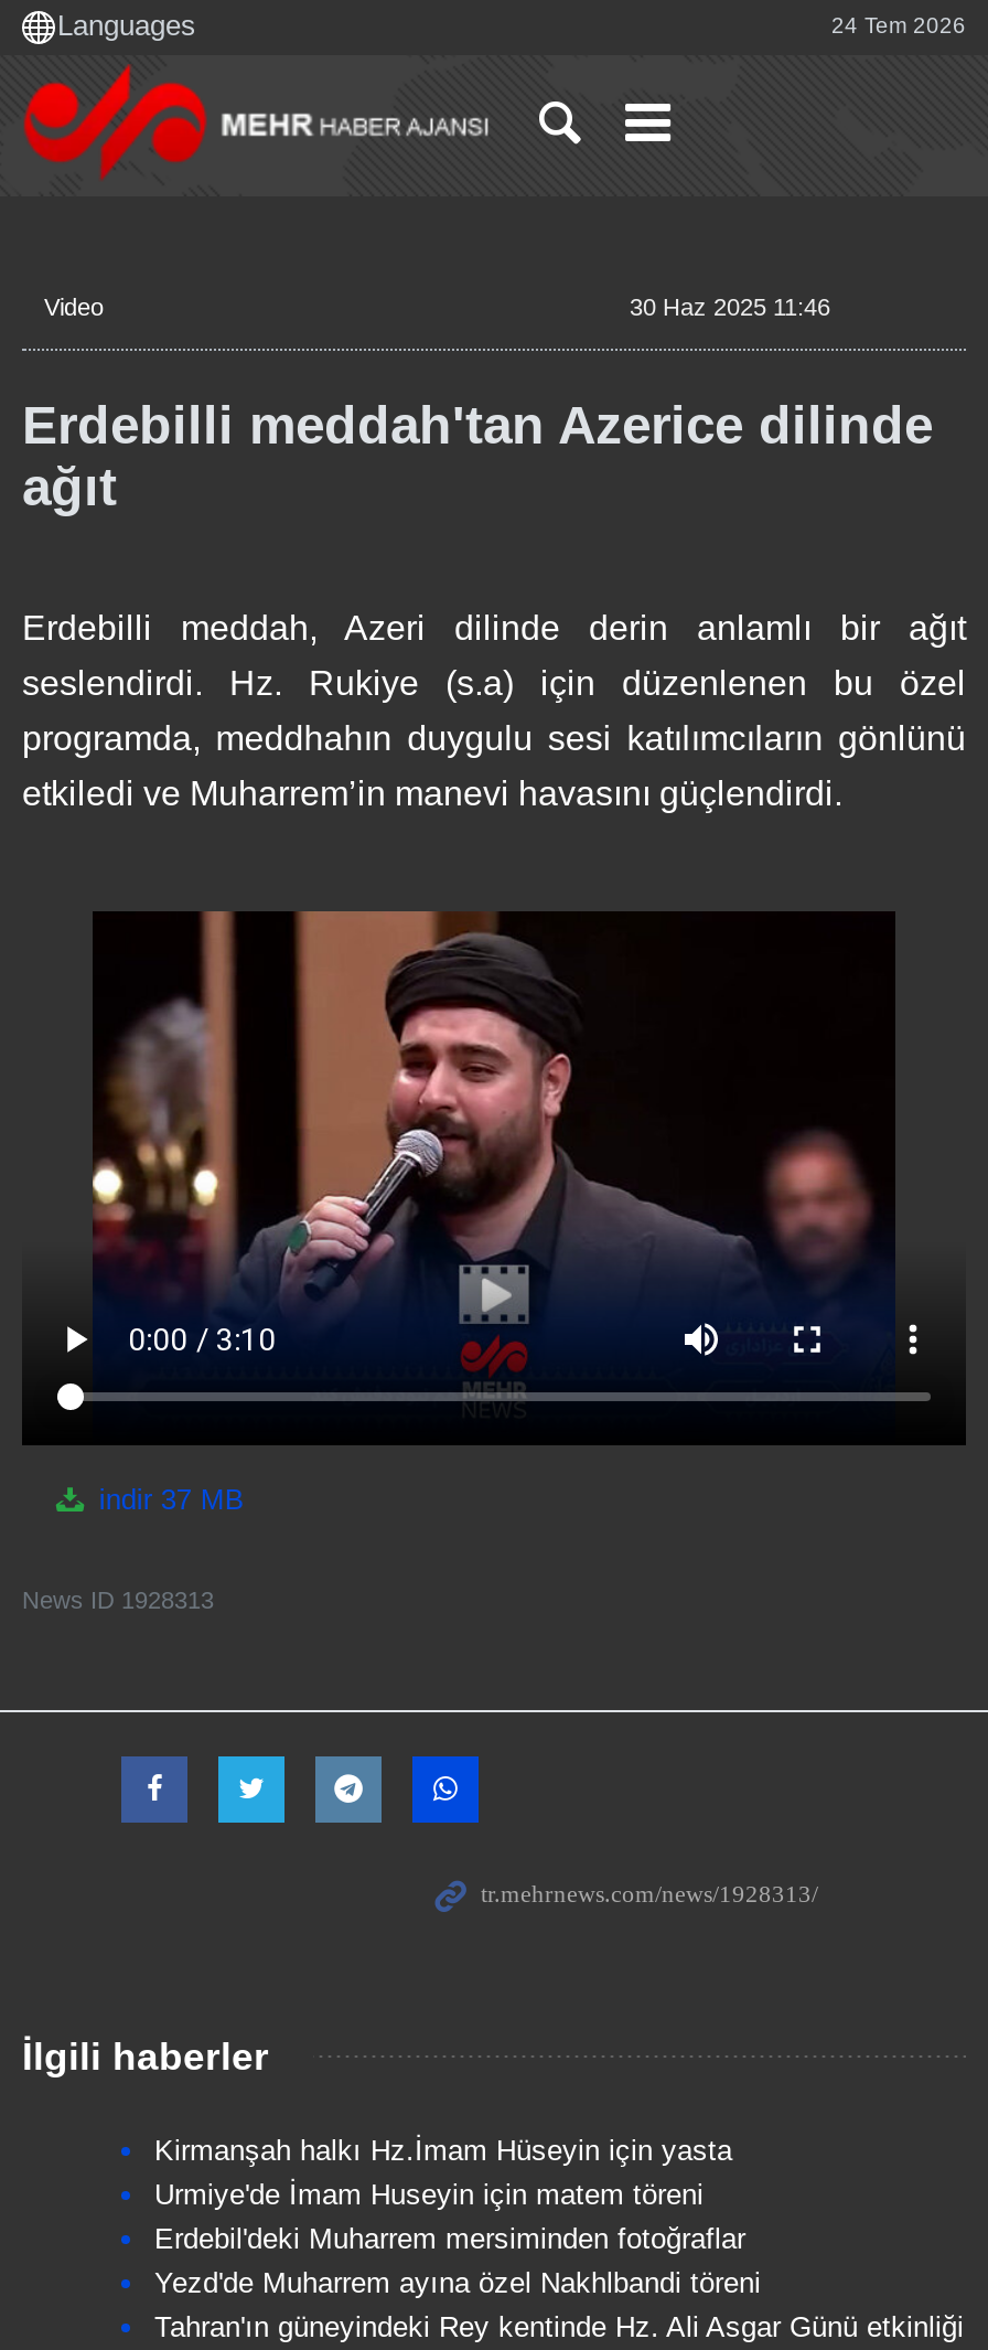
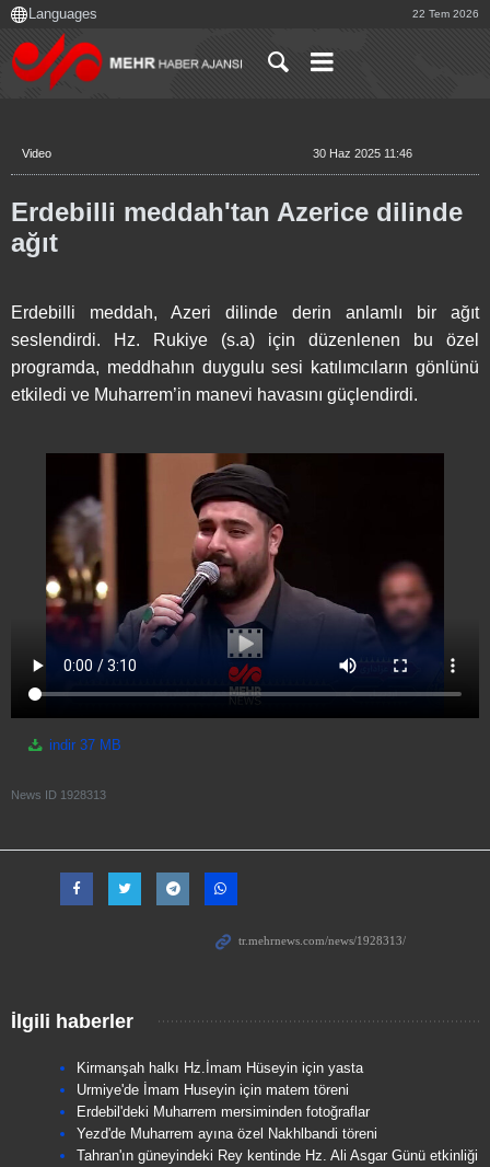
[831,13,966,38] 24 Tem 2026 -> [412,8,479,20] 22 Tem 2026

